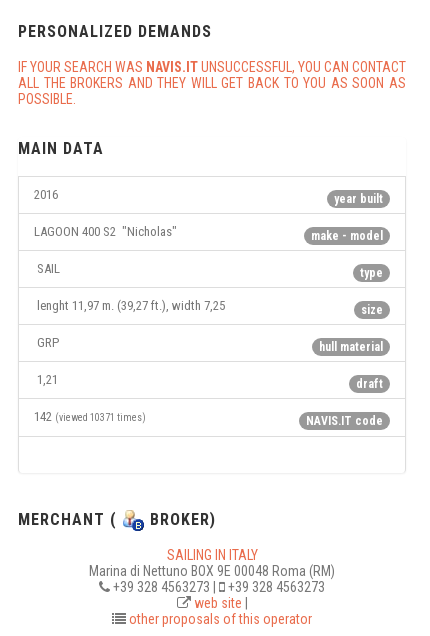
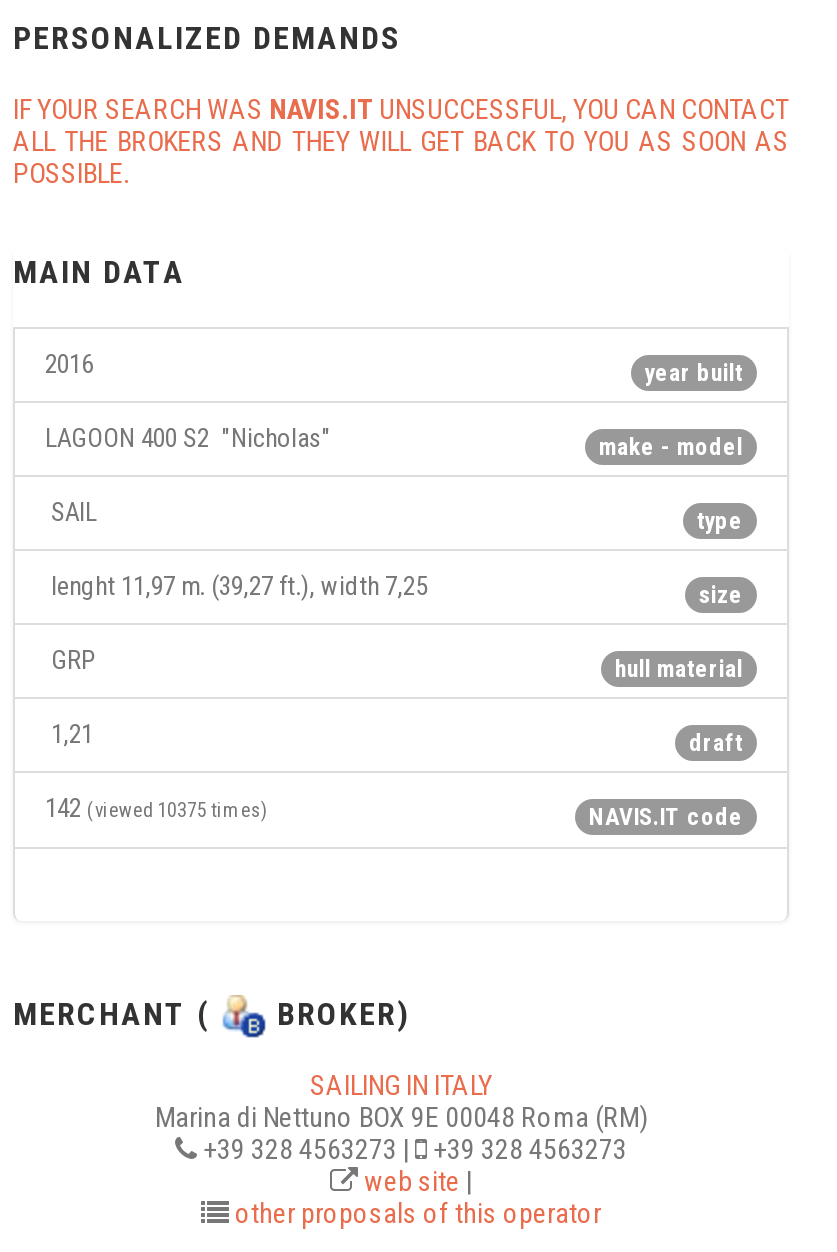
[34,409,146,424] 142 (viewed 10371 times) -> [45,793,269,823] 142 (viewed 10375 times)

